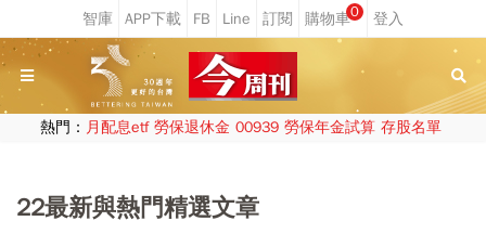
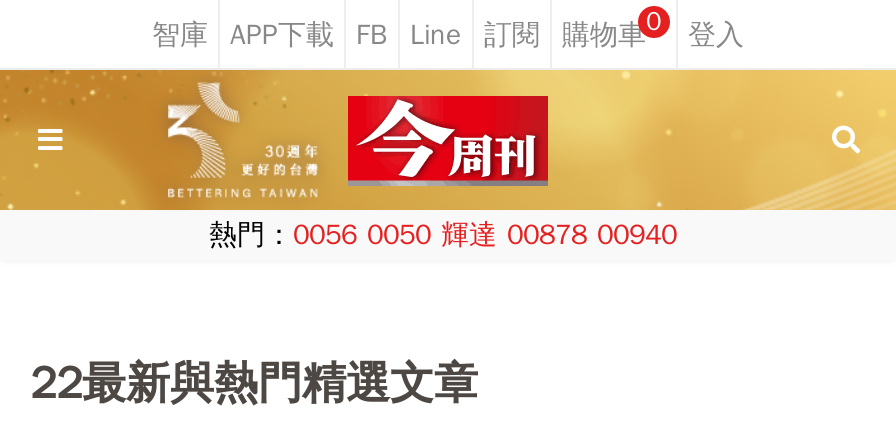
[40,118,441,136] 熱門：月配息etf 勞保退休金 00939 勞保年金試算 存股名單 -> [209,218,677,252] 熱門：0056 0050 輝達 00878 00940

